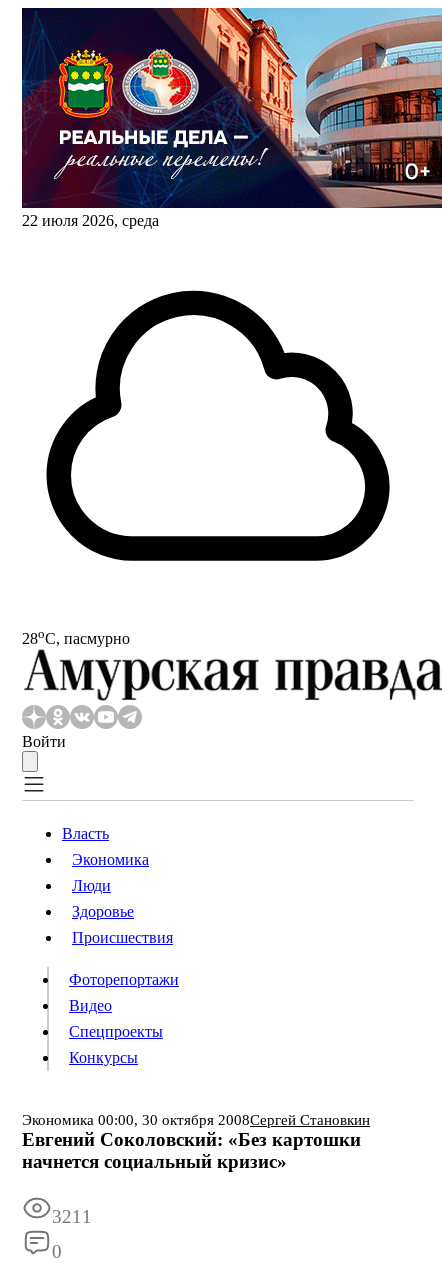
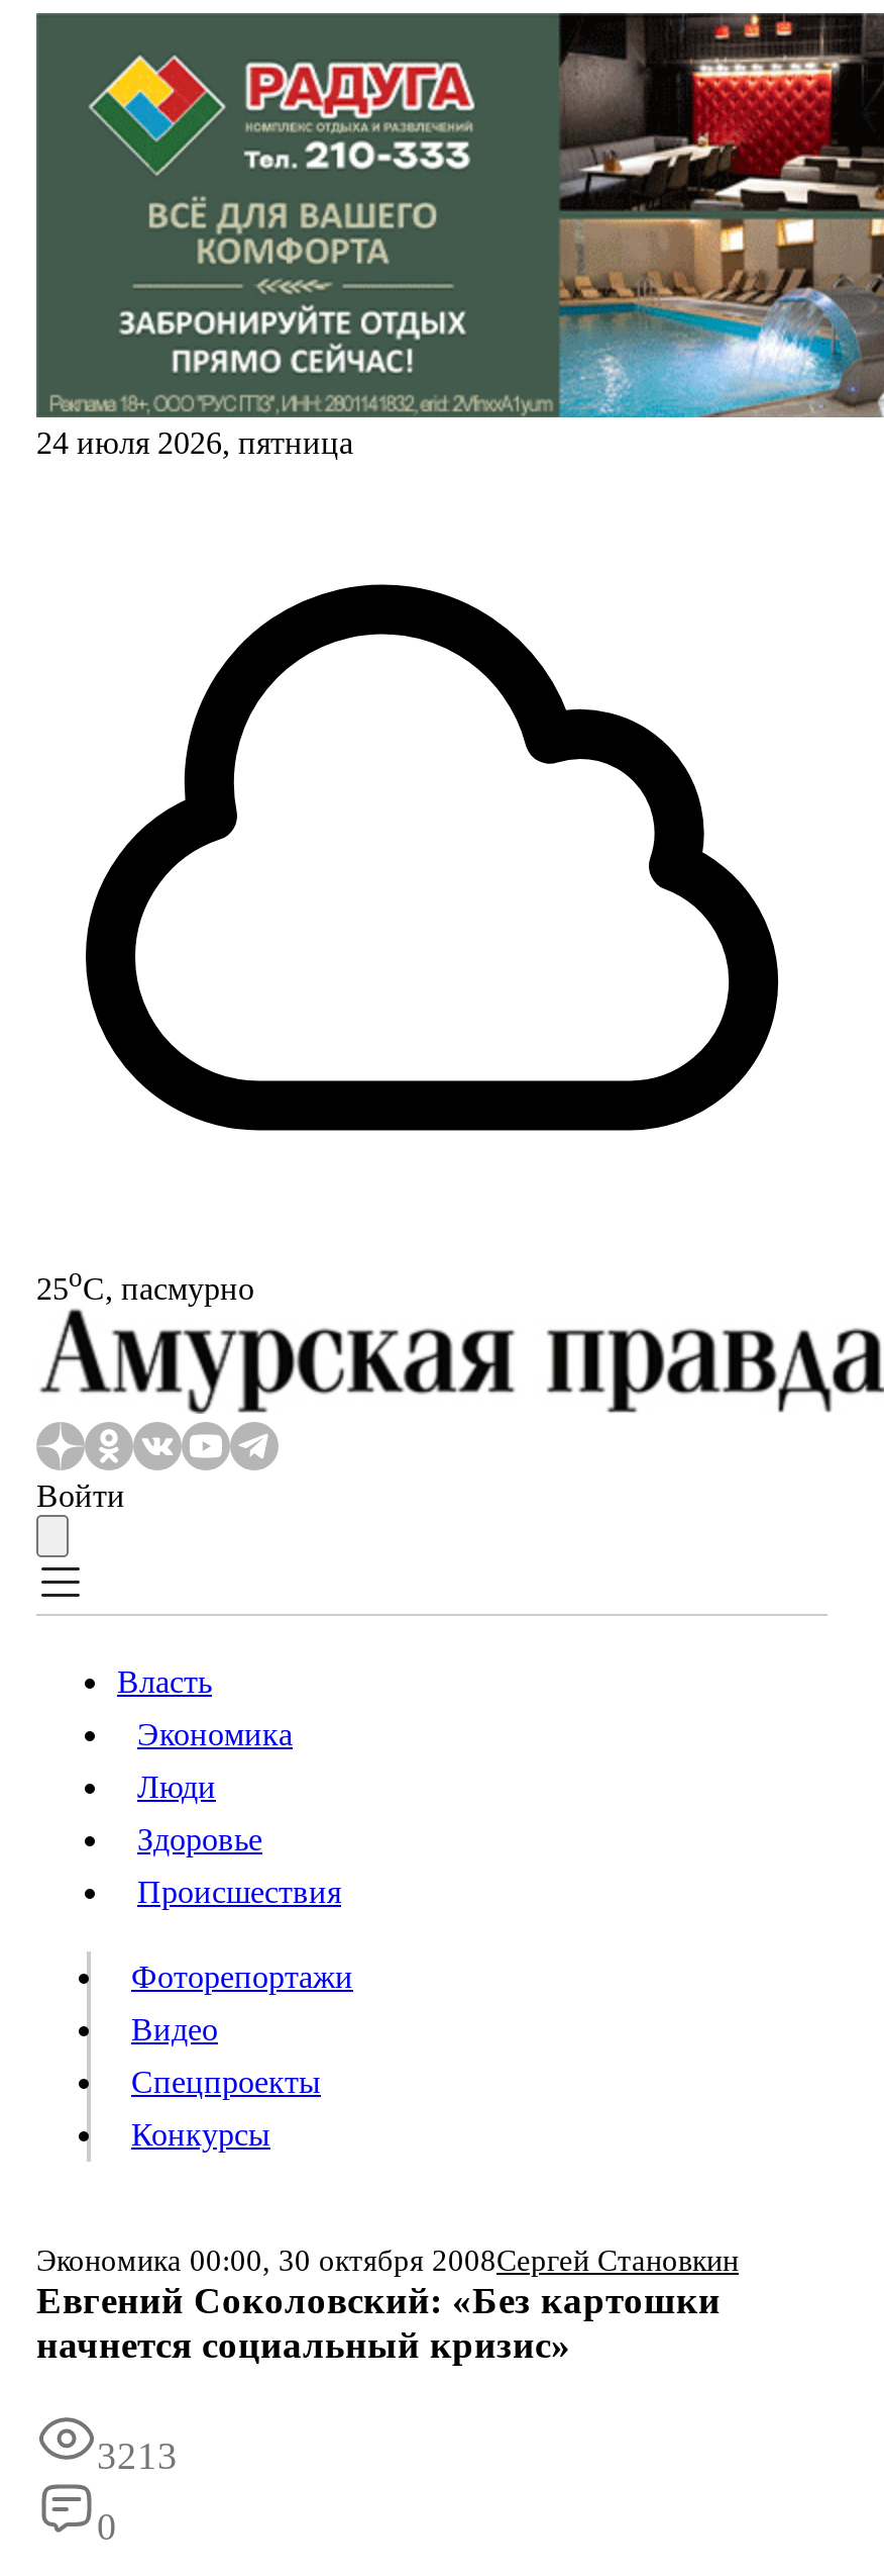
[22,7,439,229] [image] | 22 июля 2026, среда -> [36,11,878,460] [image] | 24 июля 2026, пятница
[22,626,130,647] 28oС, пасмурно -> [36,1262,254,1305] 25oС, пасмурно
[52,1206,92,1227] 3211 -> [97,2435,178,2478] 3213

